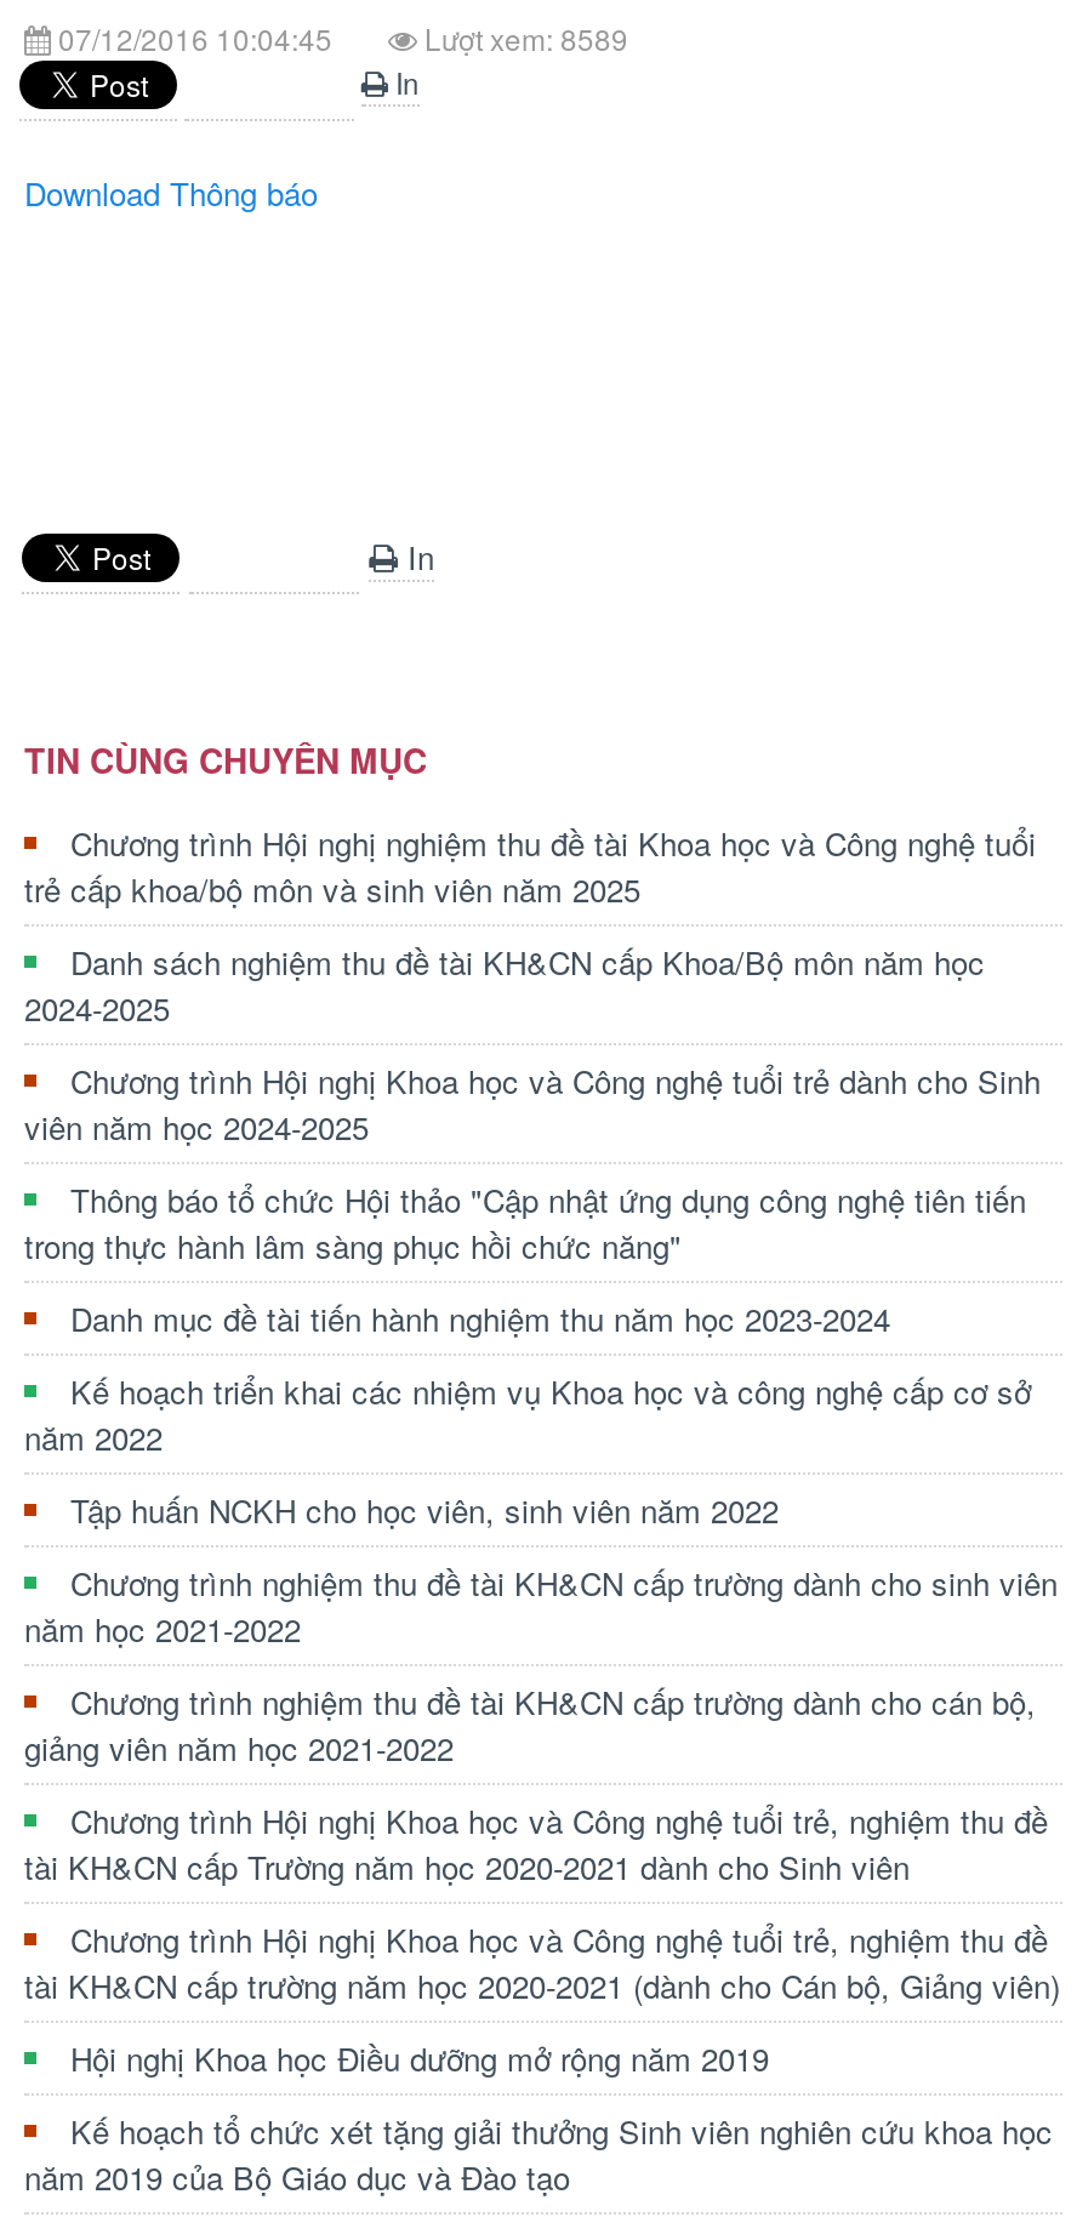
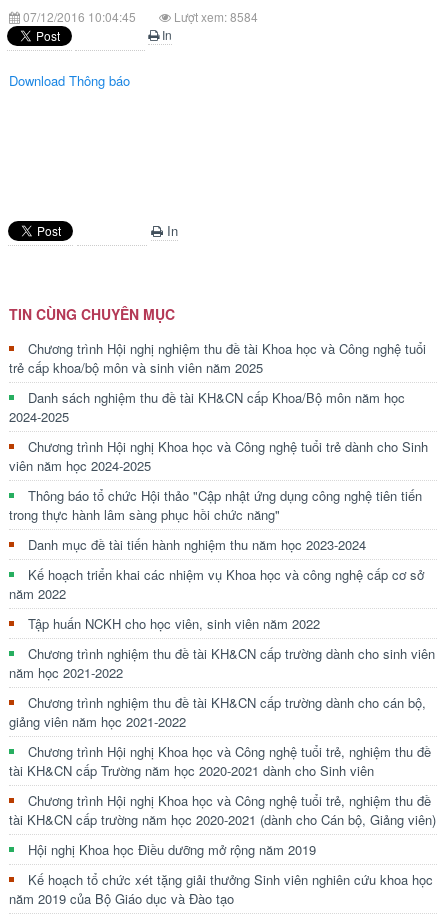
[417,16,628,57] Lượt xem: 8589 -> [171,8,258,25] Lượt xem: 8584

